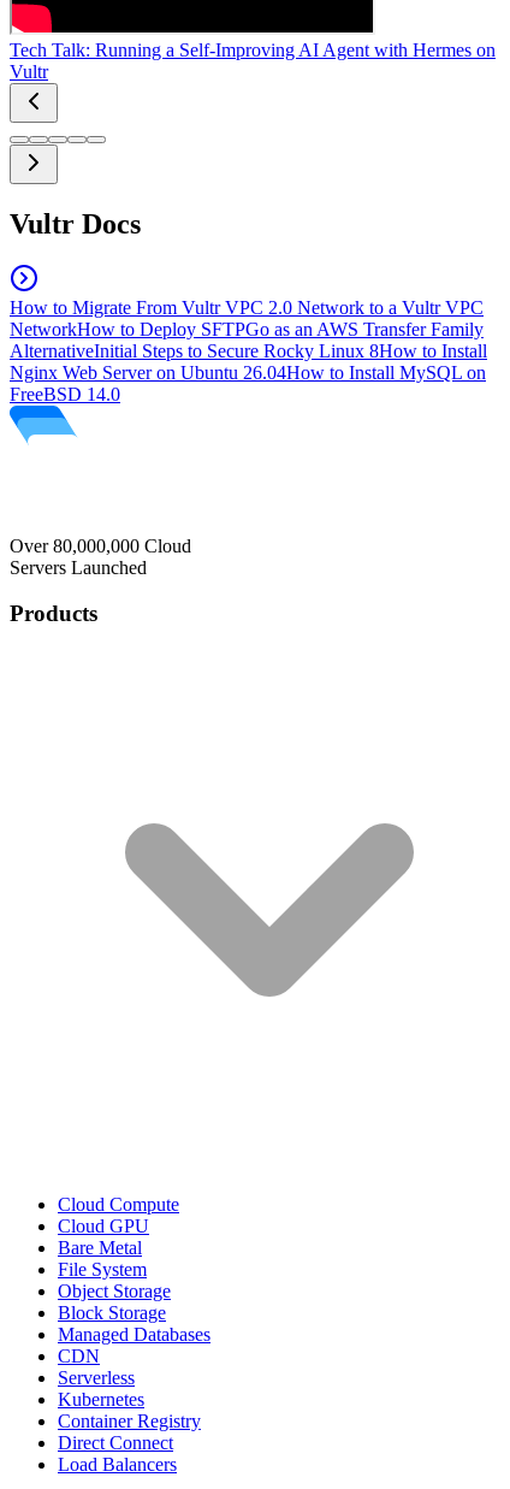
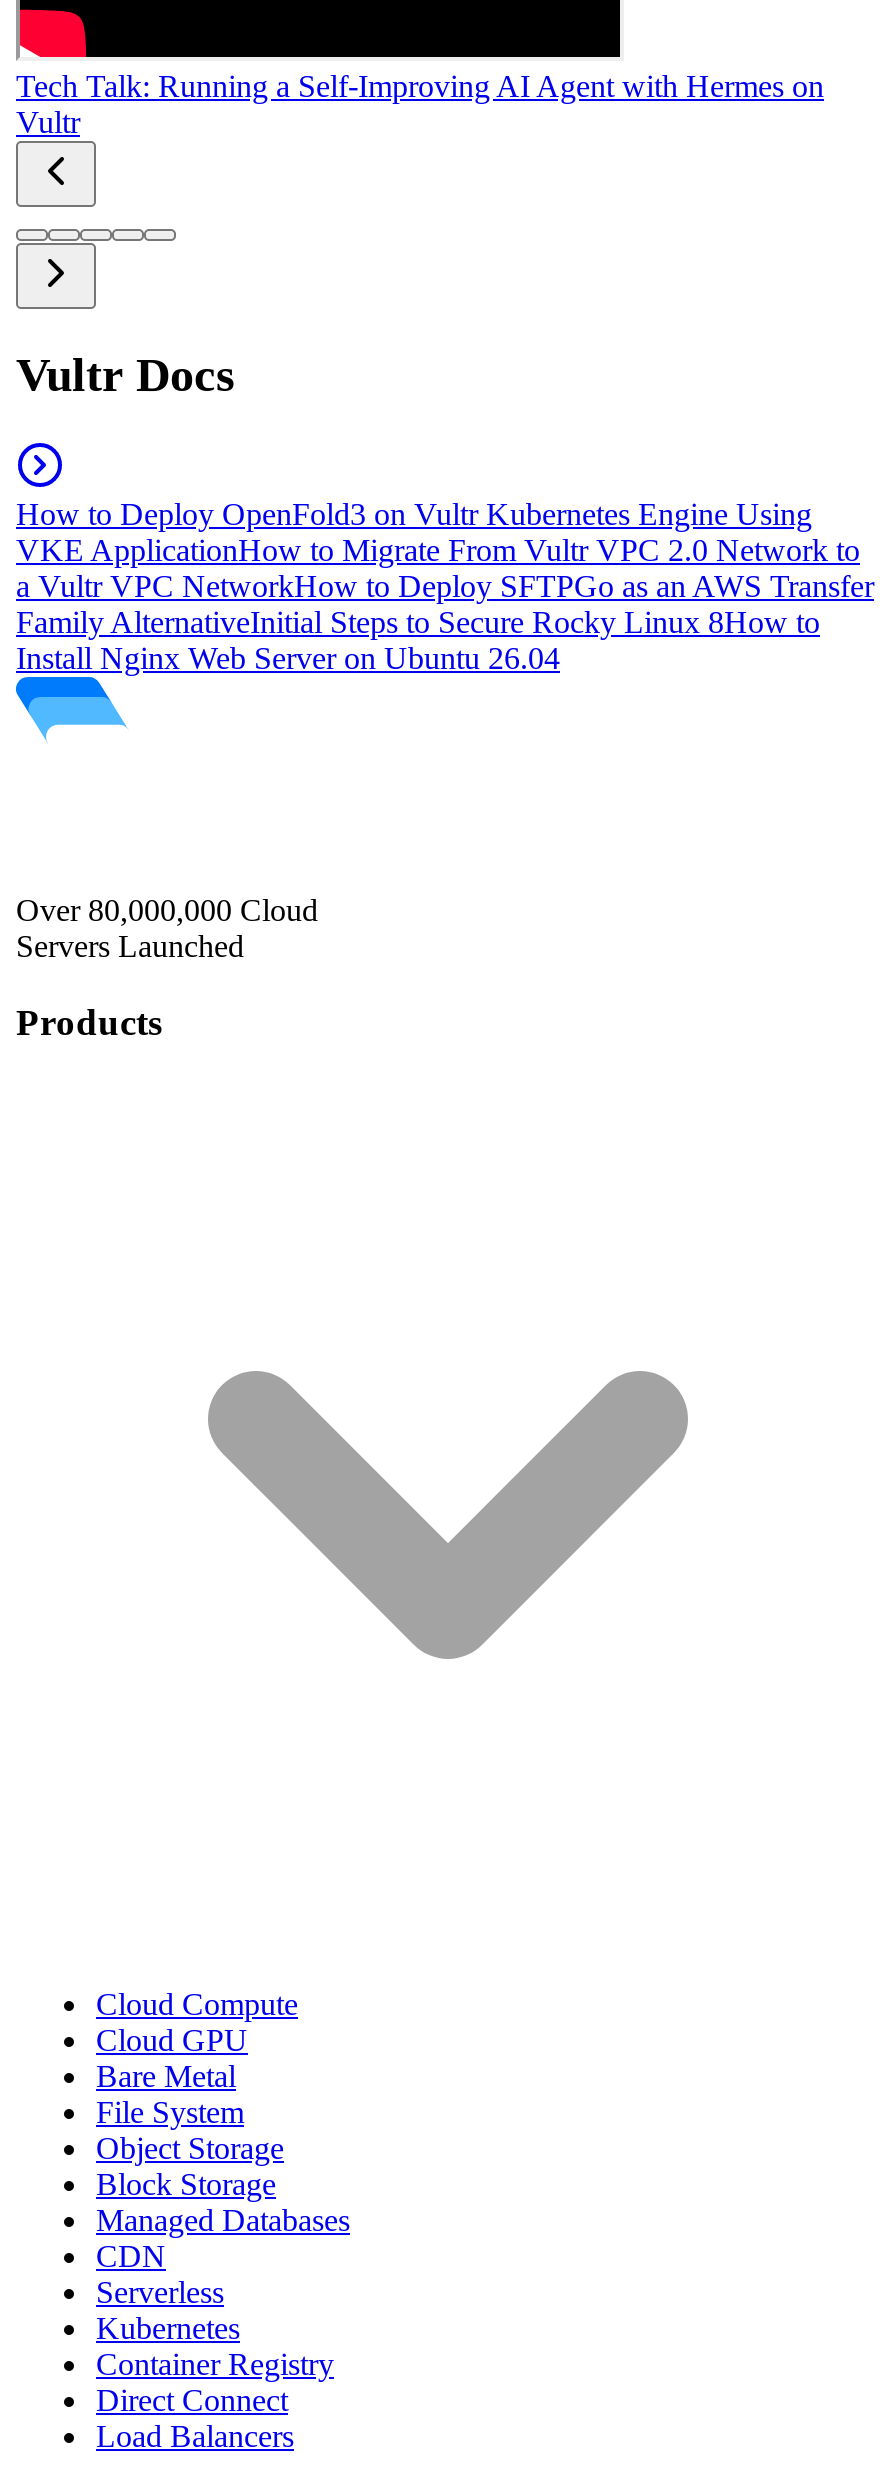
[10,298,487,405] How to Migrate From Vultr VPC 2.0 Network to a Vultr VPC | NetworkHow to Deploy SFTPGo as an AWS Transfer Family | AlternativeInitial Steps to Secure Rocky Linux 8How to Install | Nginx Web Server on Ubuntu 26.04How to Install MySQL on | FreeBSD 14.0 -> [16,498,874,676] How to Deploy OpenFold3 on Vultr Kubernetes Engine Using | VKE ApplicationHow to Migrate From Vultr VPC 2.0 Network to | a Vultr VPC NetworkHow to Deploy SFTPGo as an AWS Transfer | Family AlternativeInitial Steps to Secure Rocky Linux 8How to | Install Nginx Web Server on Ubuntu 26.04

